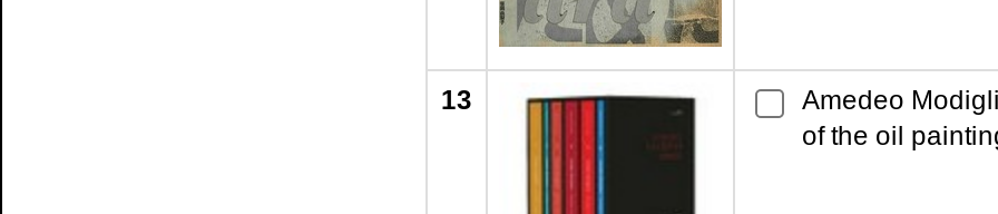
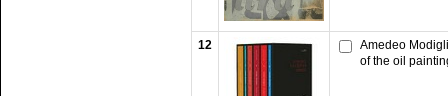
[441,84,472,115] 13 -> [198,38,212,52] 12

